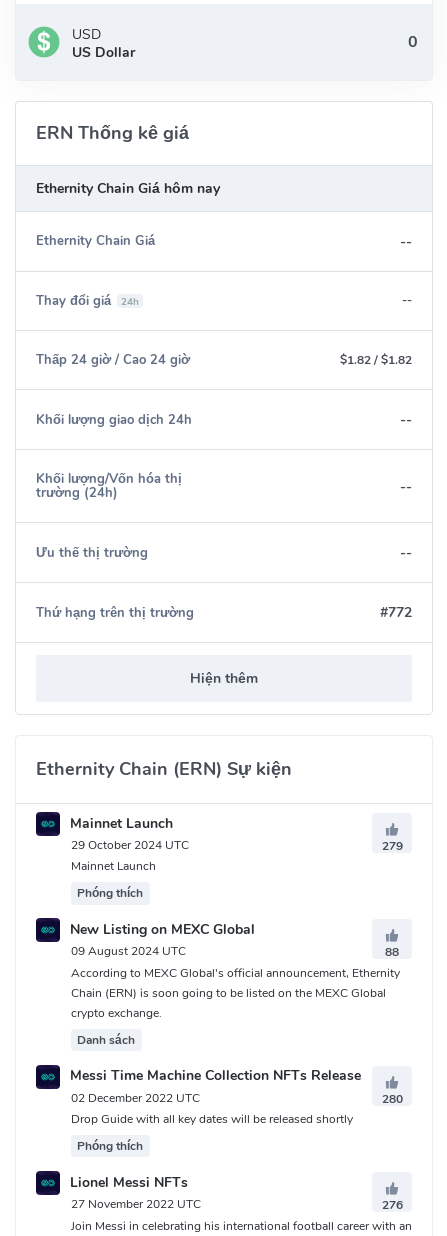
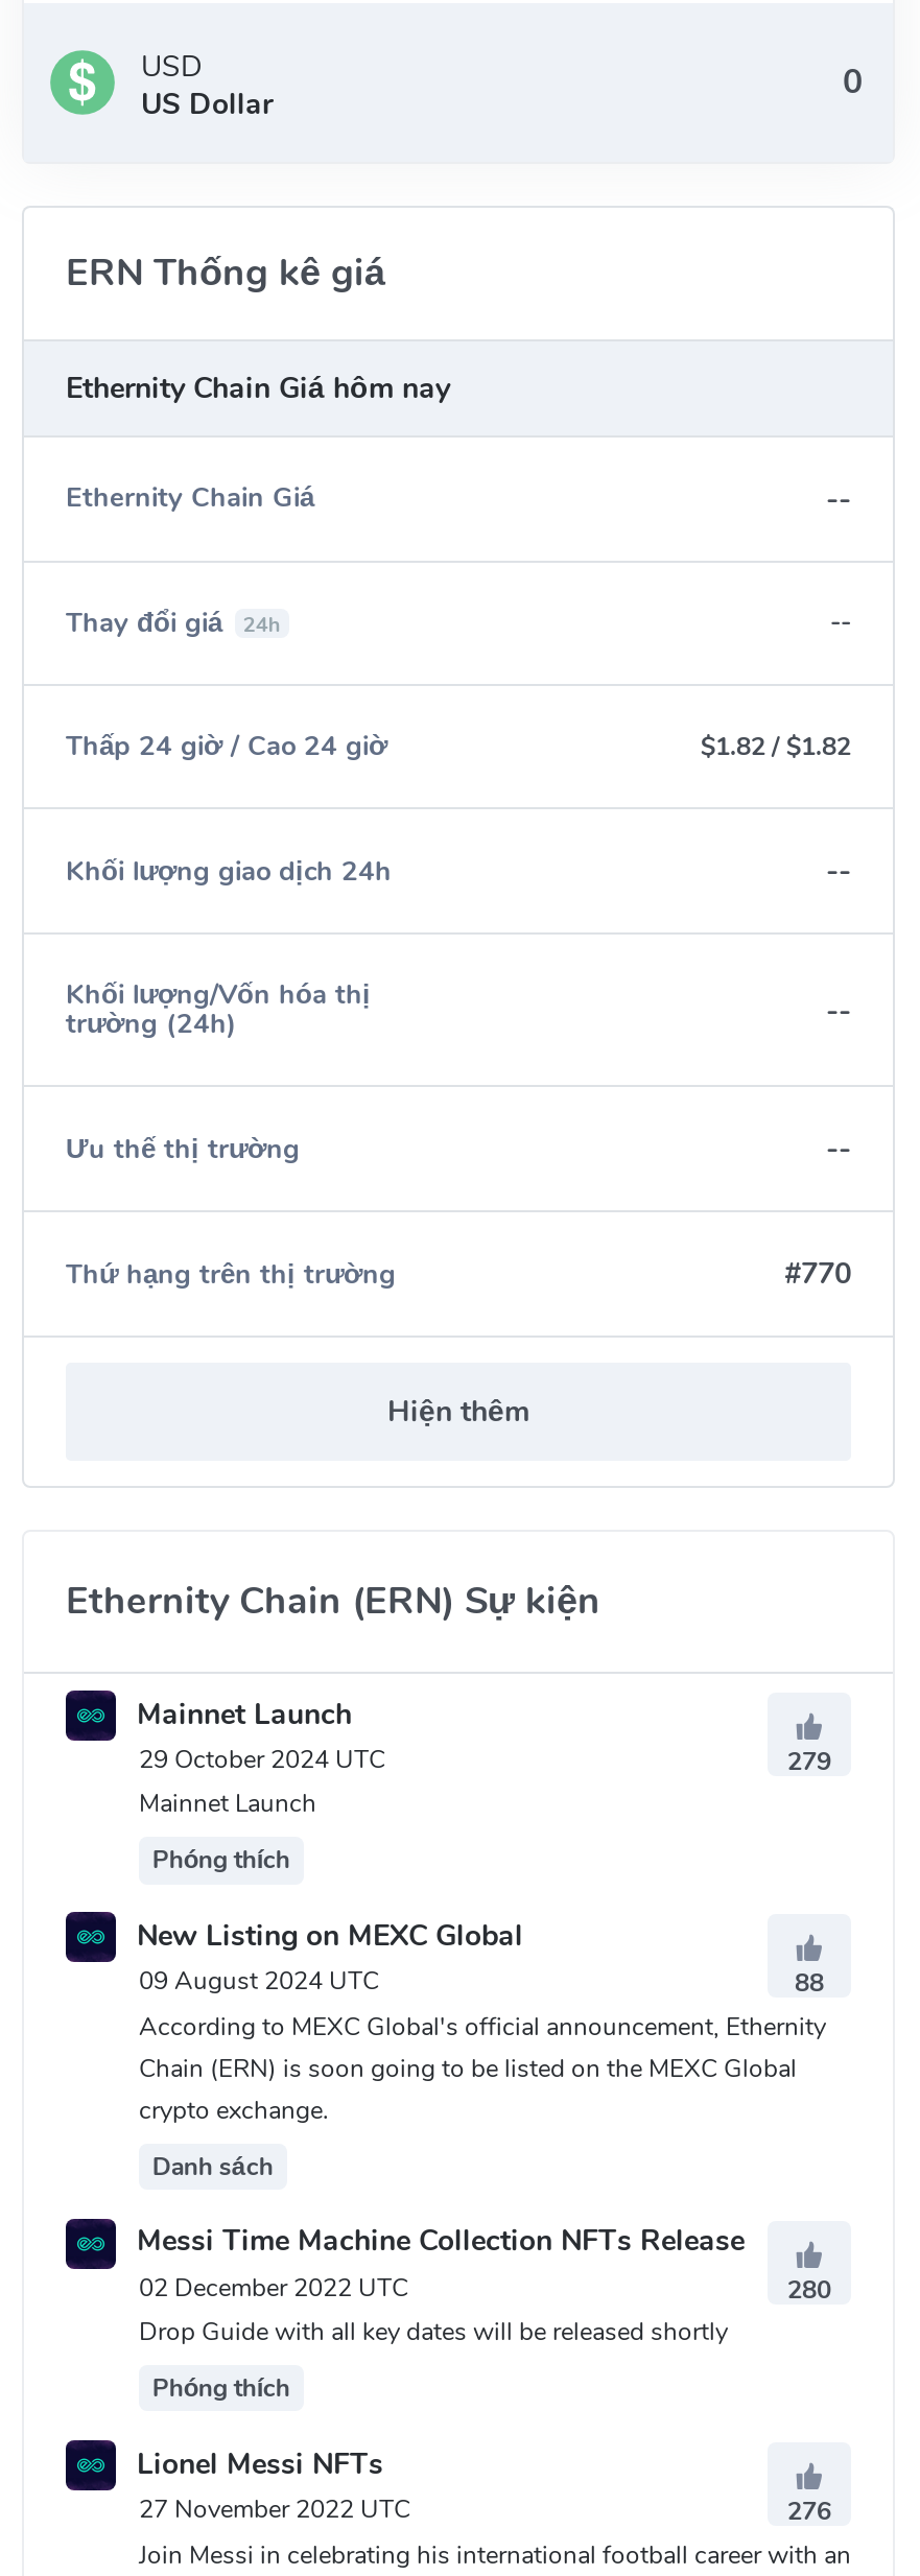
[380,603,412,622] #772 -> [784,1254,851,1294] #770

